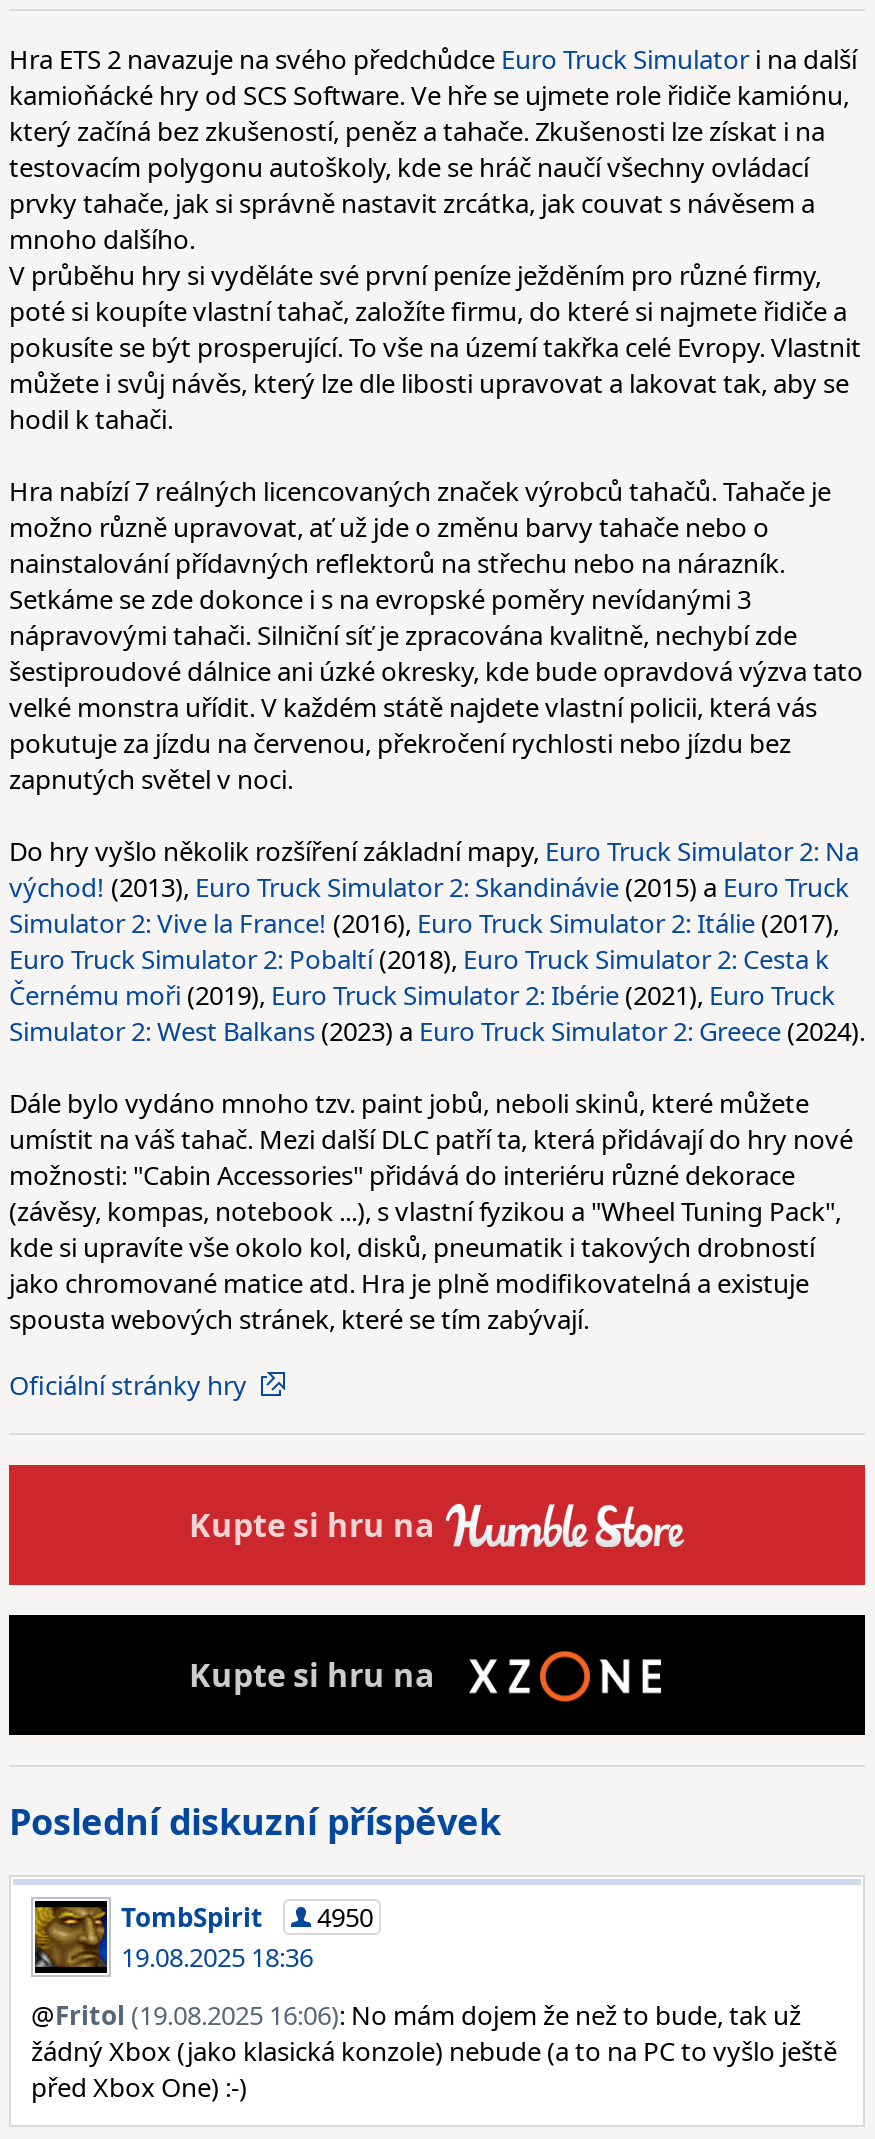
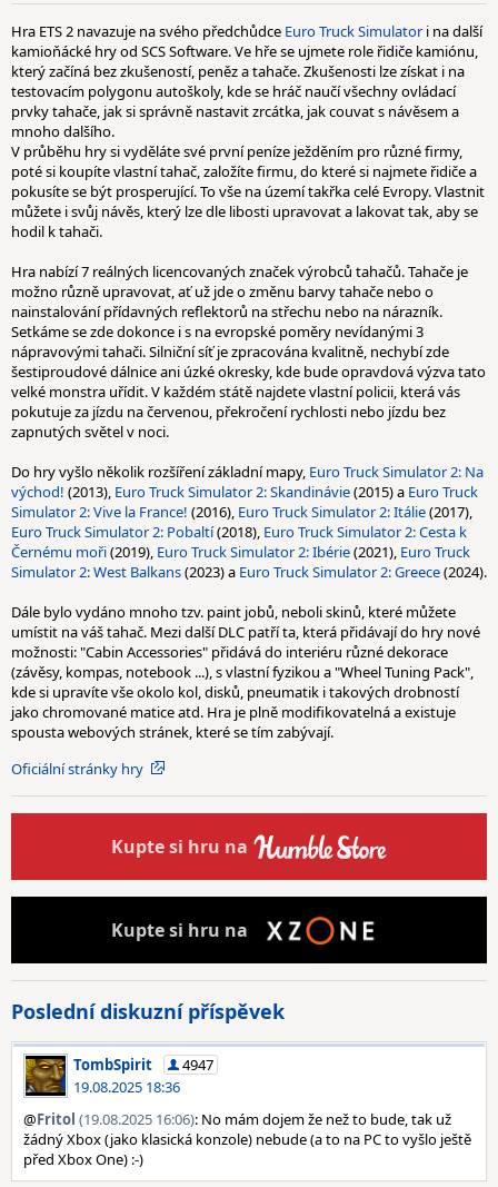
[121,1899,373,1935] TombSpirit 4950 -> [73,1055,213,1075] TombSpirit 4947

